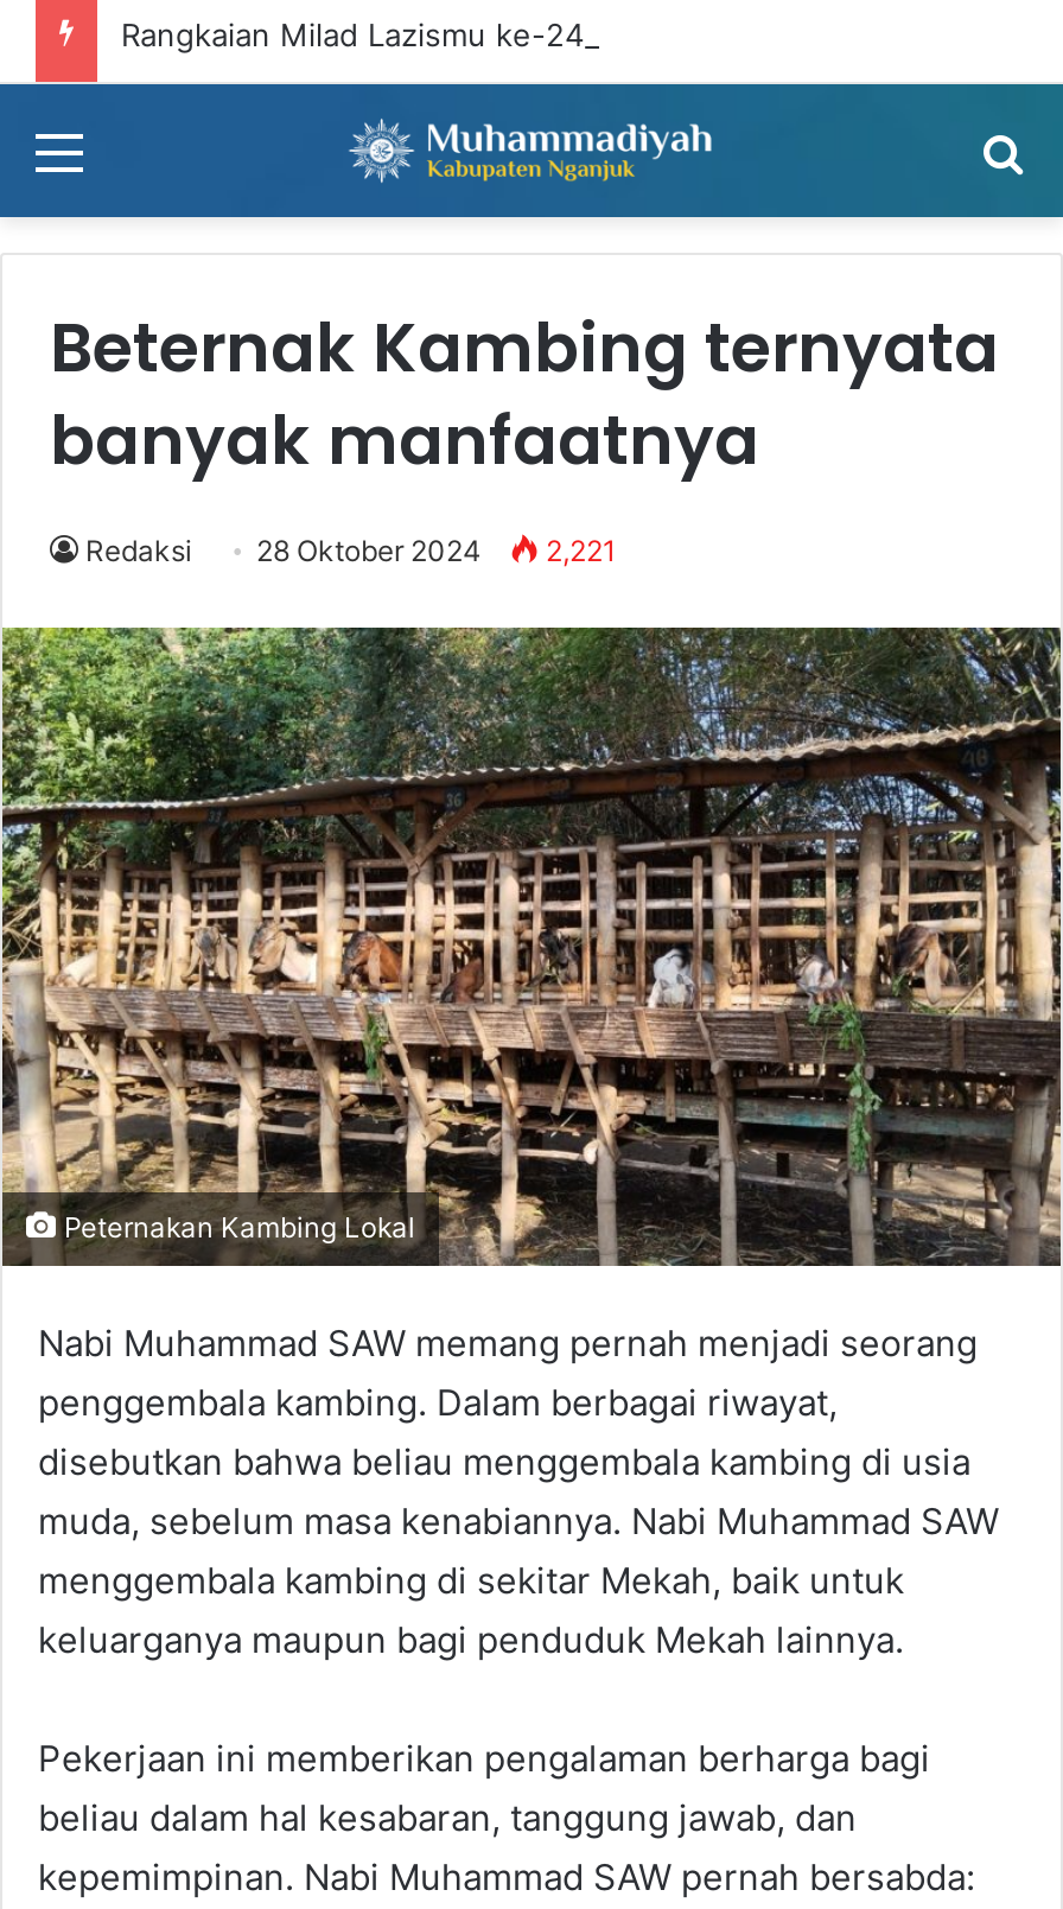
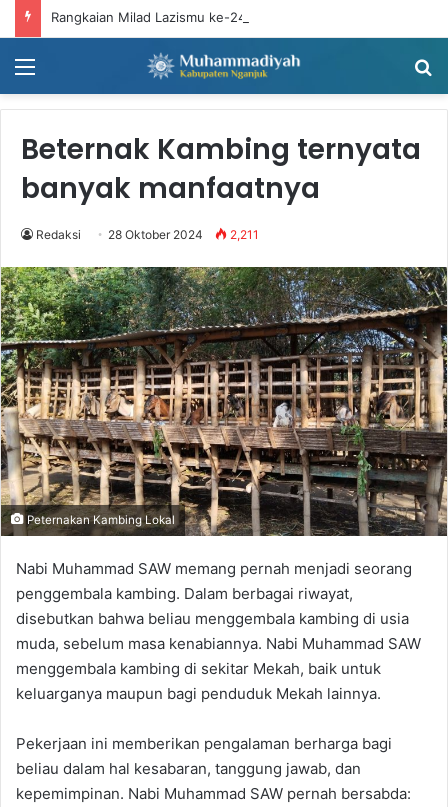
[85,533,617,569] Redaksi 28 Oktober 2024 2,221 -> [36,227,259,242] Redaksi 28 Oktober 2024 2,211

